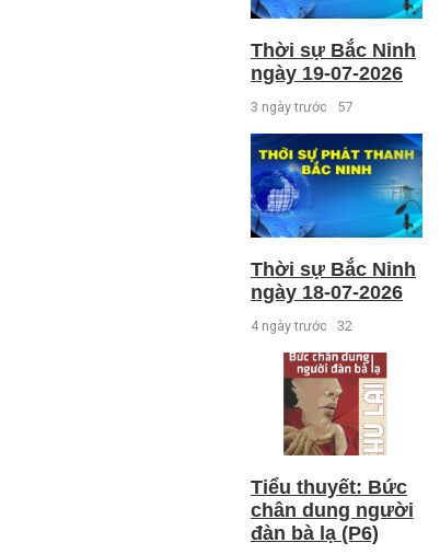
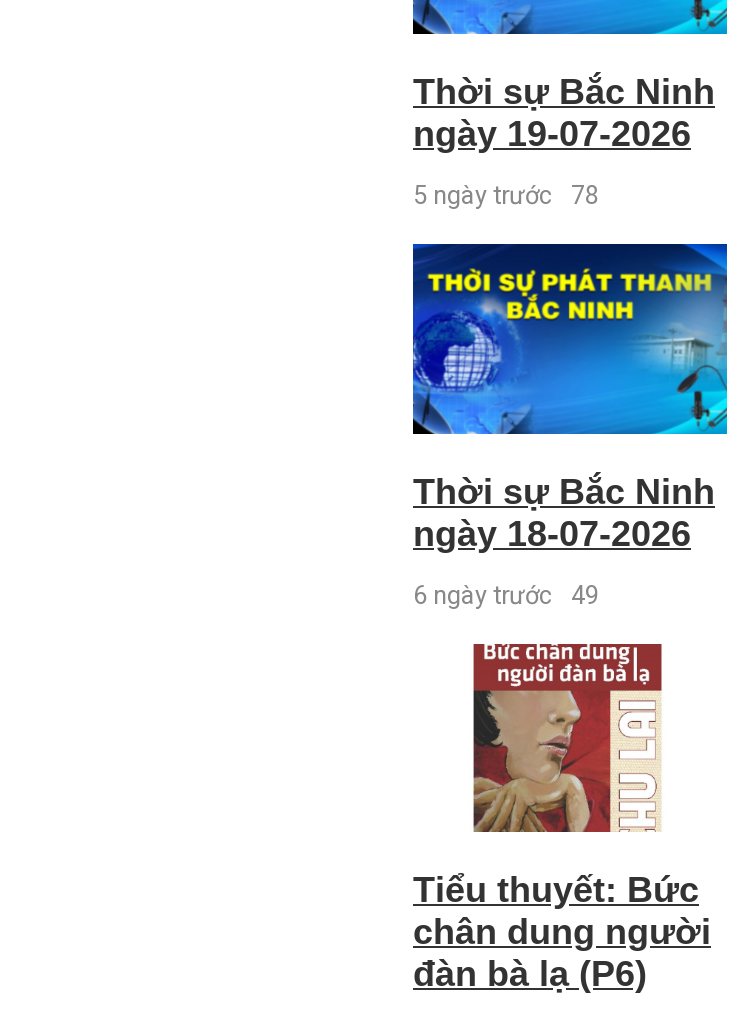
[251,99,352,115] 3 ngày trước 57 -> [413,180,599,210] 5 ngày trước 78
[251,317,352,333] 4 ngày trước 32 -> [413,579,599,609] 6 ngày trước 49

